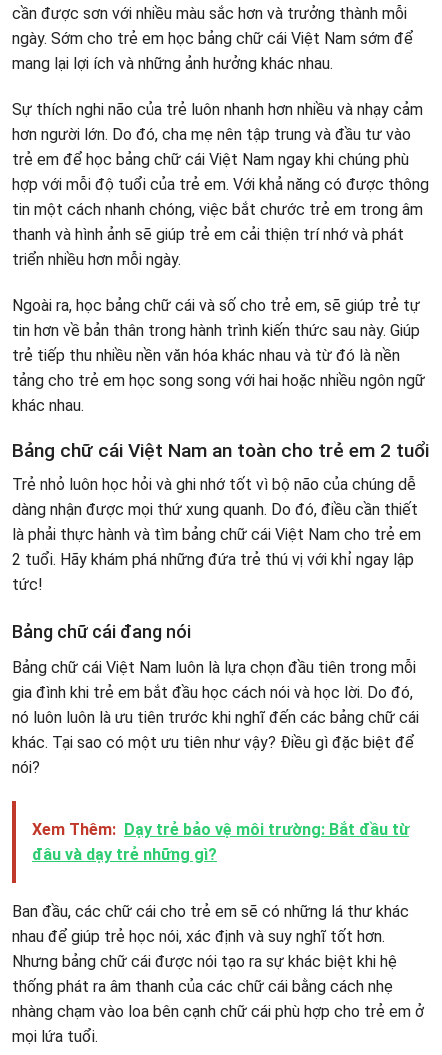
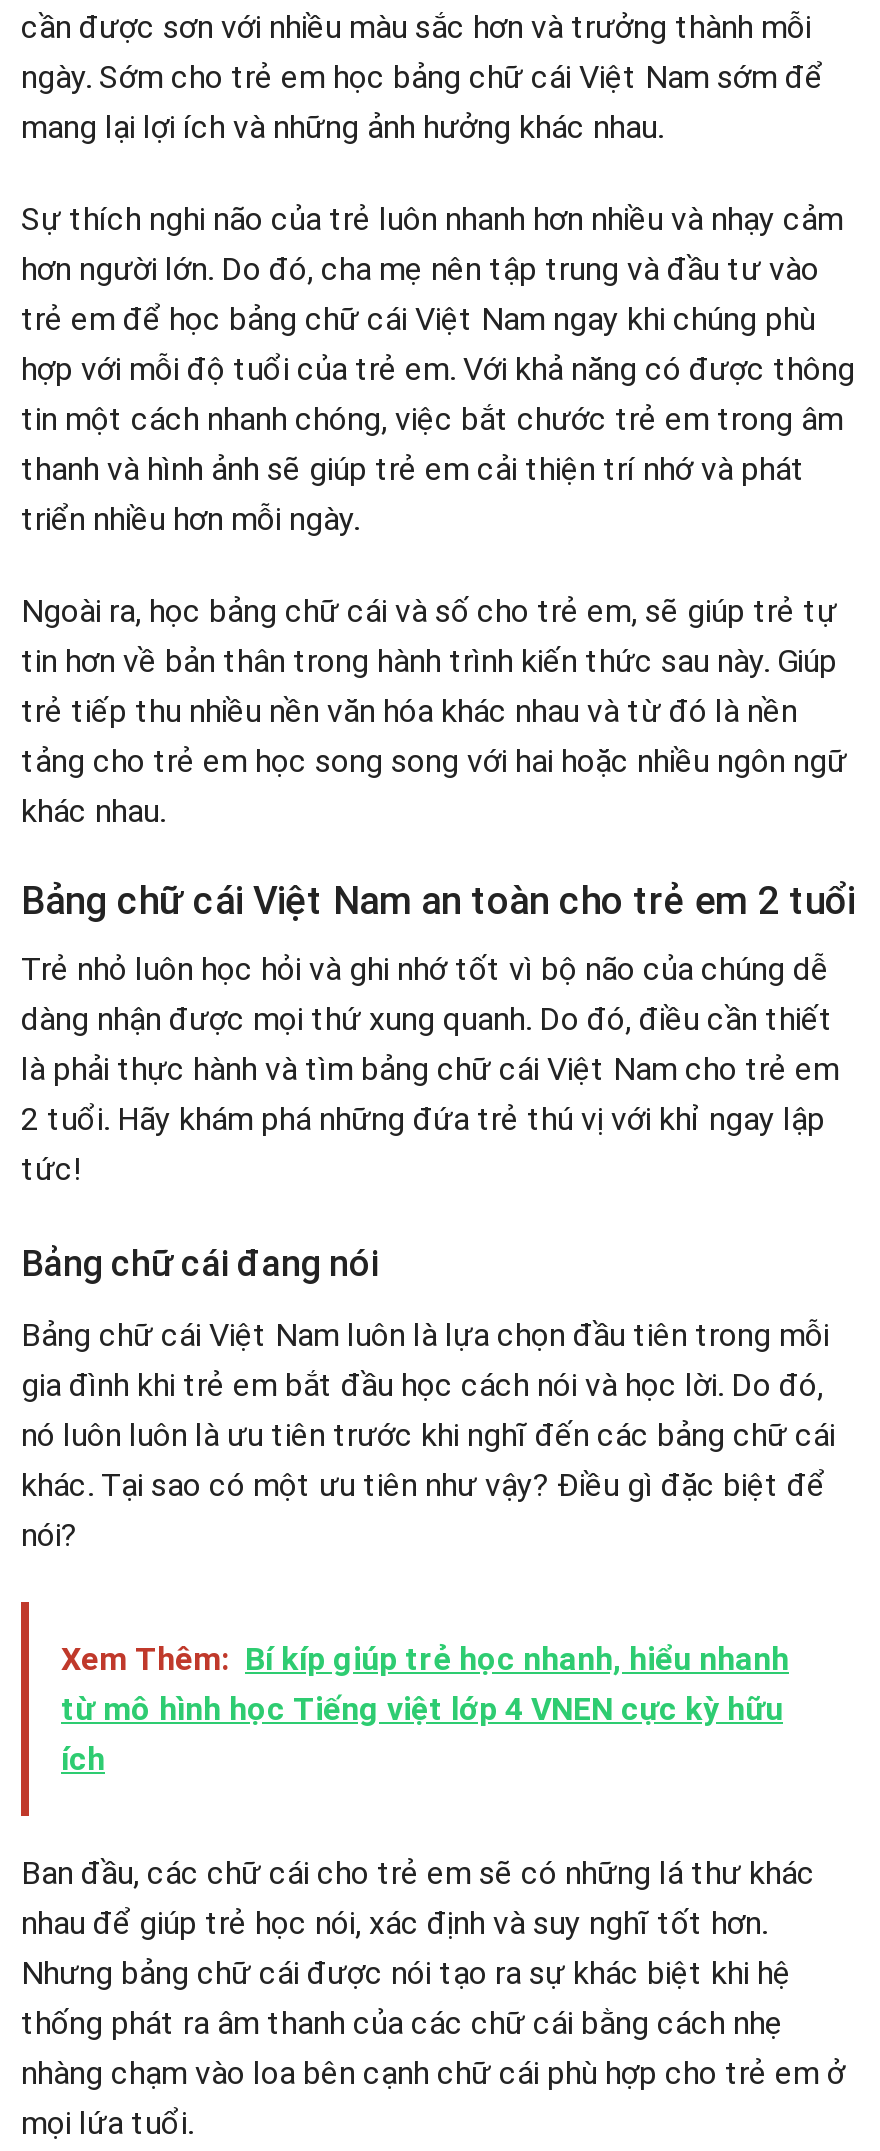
[32,820,409,864] Xem Thêm: Dạy trẻ bảo vệ môi trường: Bắt đầu từ | đâu và dạy trẻ những gì? -> [61,1640,789,1778] Xem Thêm: Bí kíp giúp trẻ học nhanh, hiểu nhanh | từ mô hình học Tiếng việt lớp 4 VNEN cực kỳ hữu | ích

